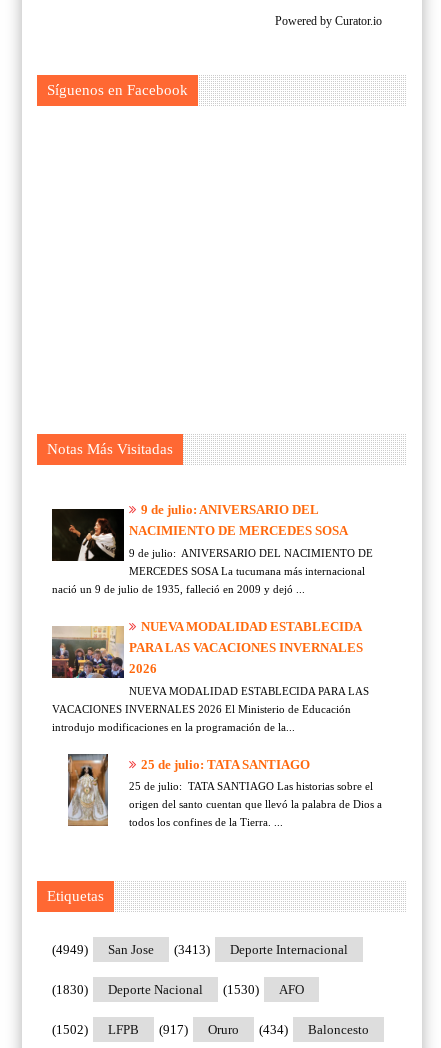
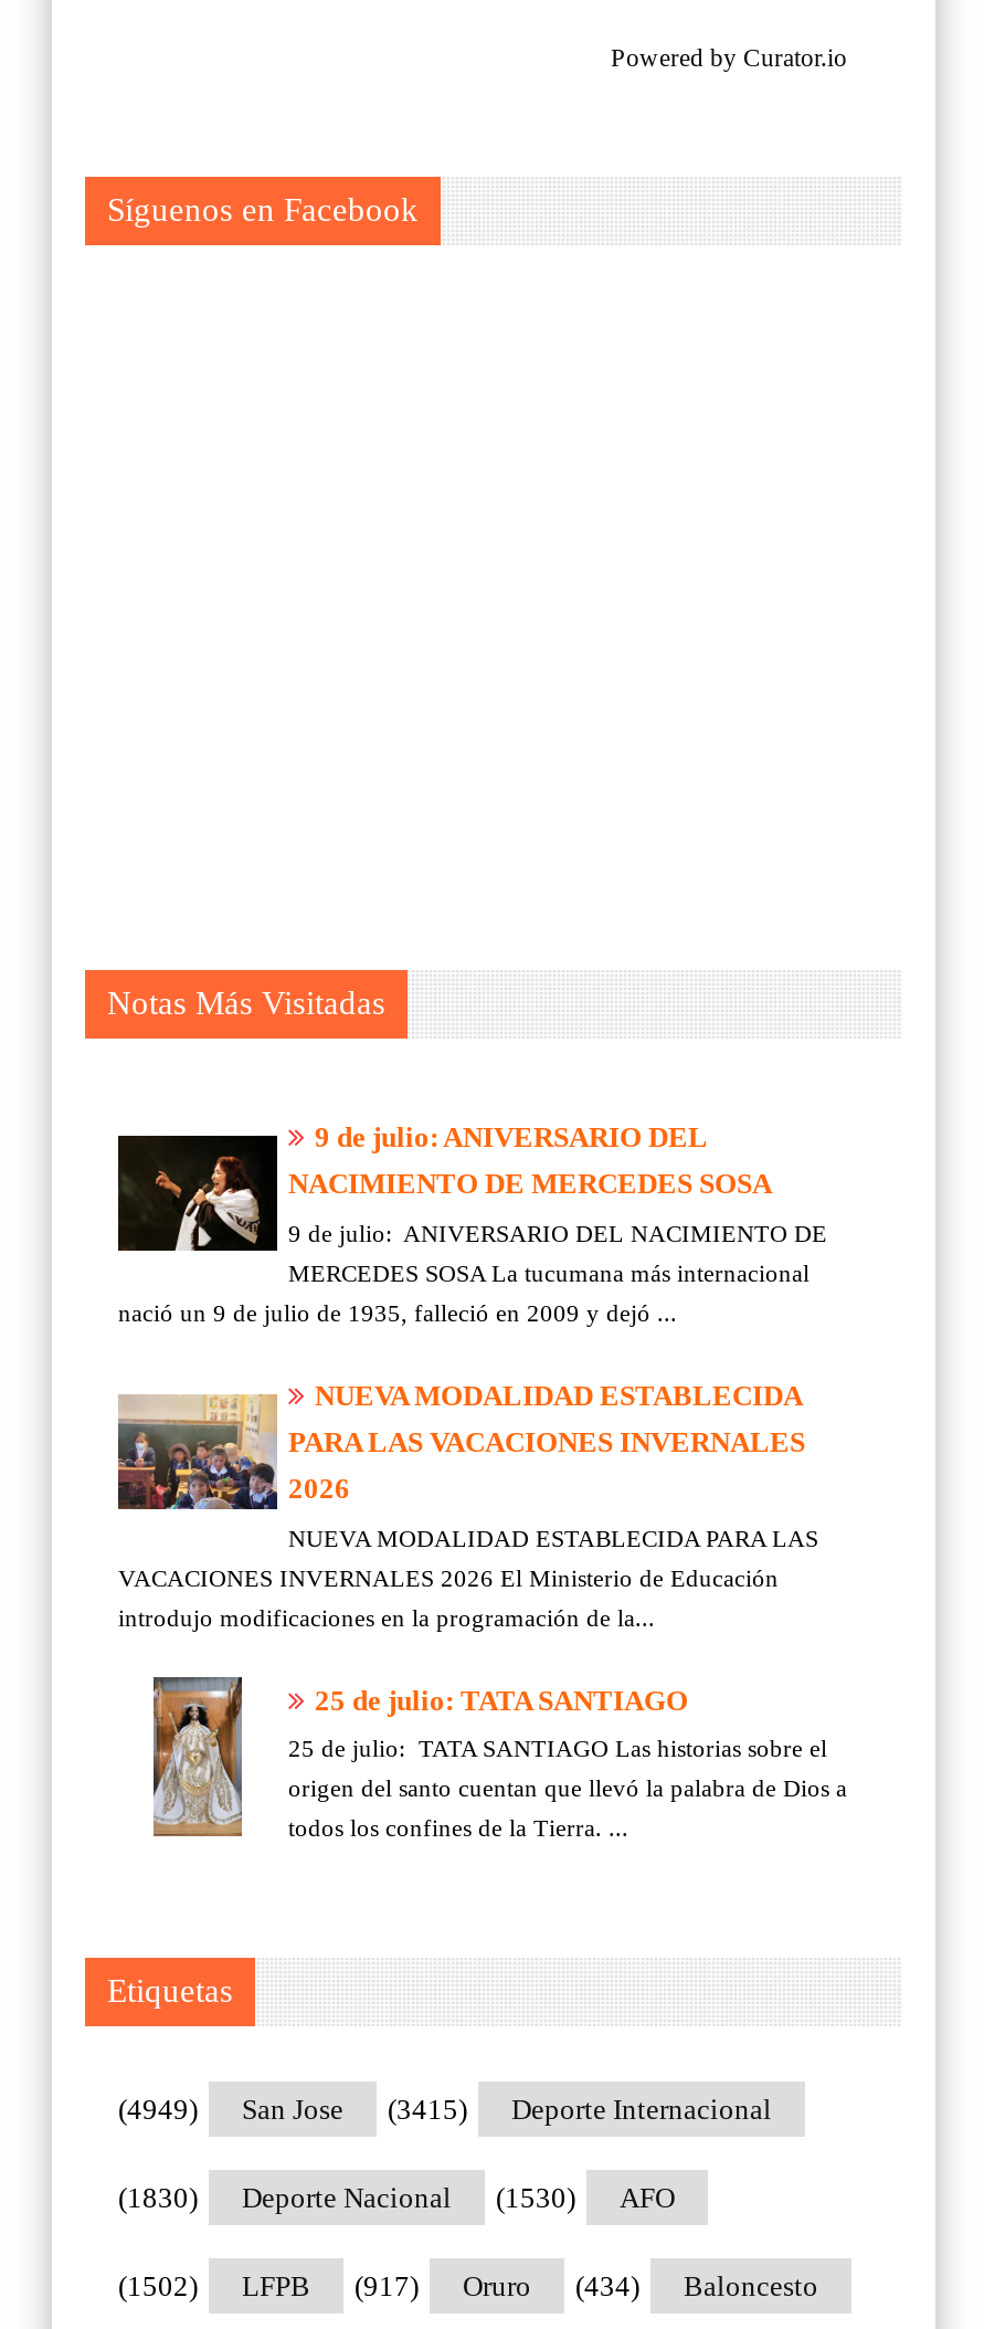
[52,941,348,956] (4949) San Jose (3413) Deporte Internacional -> [118,2091,772,2125] (4949) San Jose (3415) Deporte Internacional

